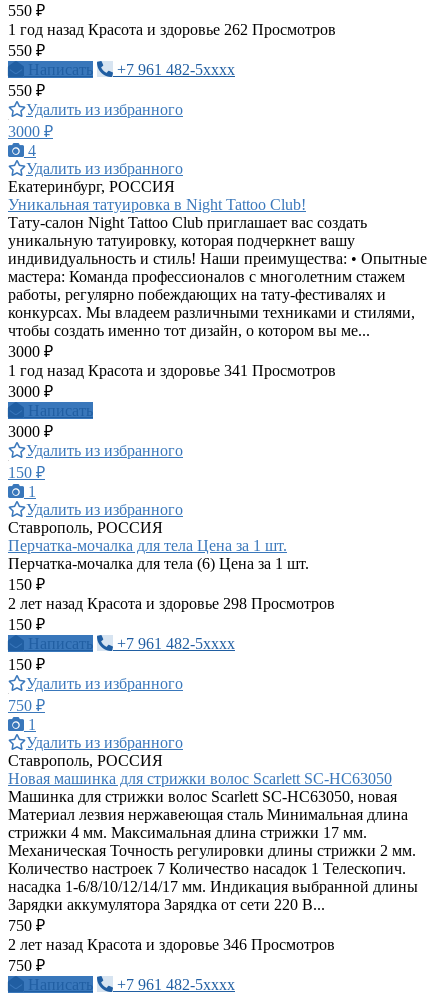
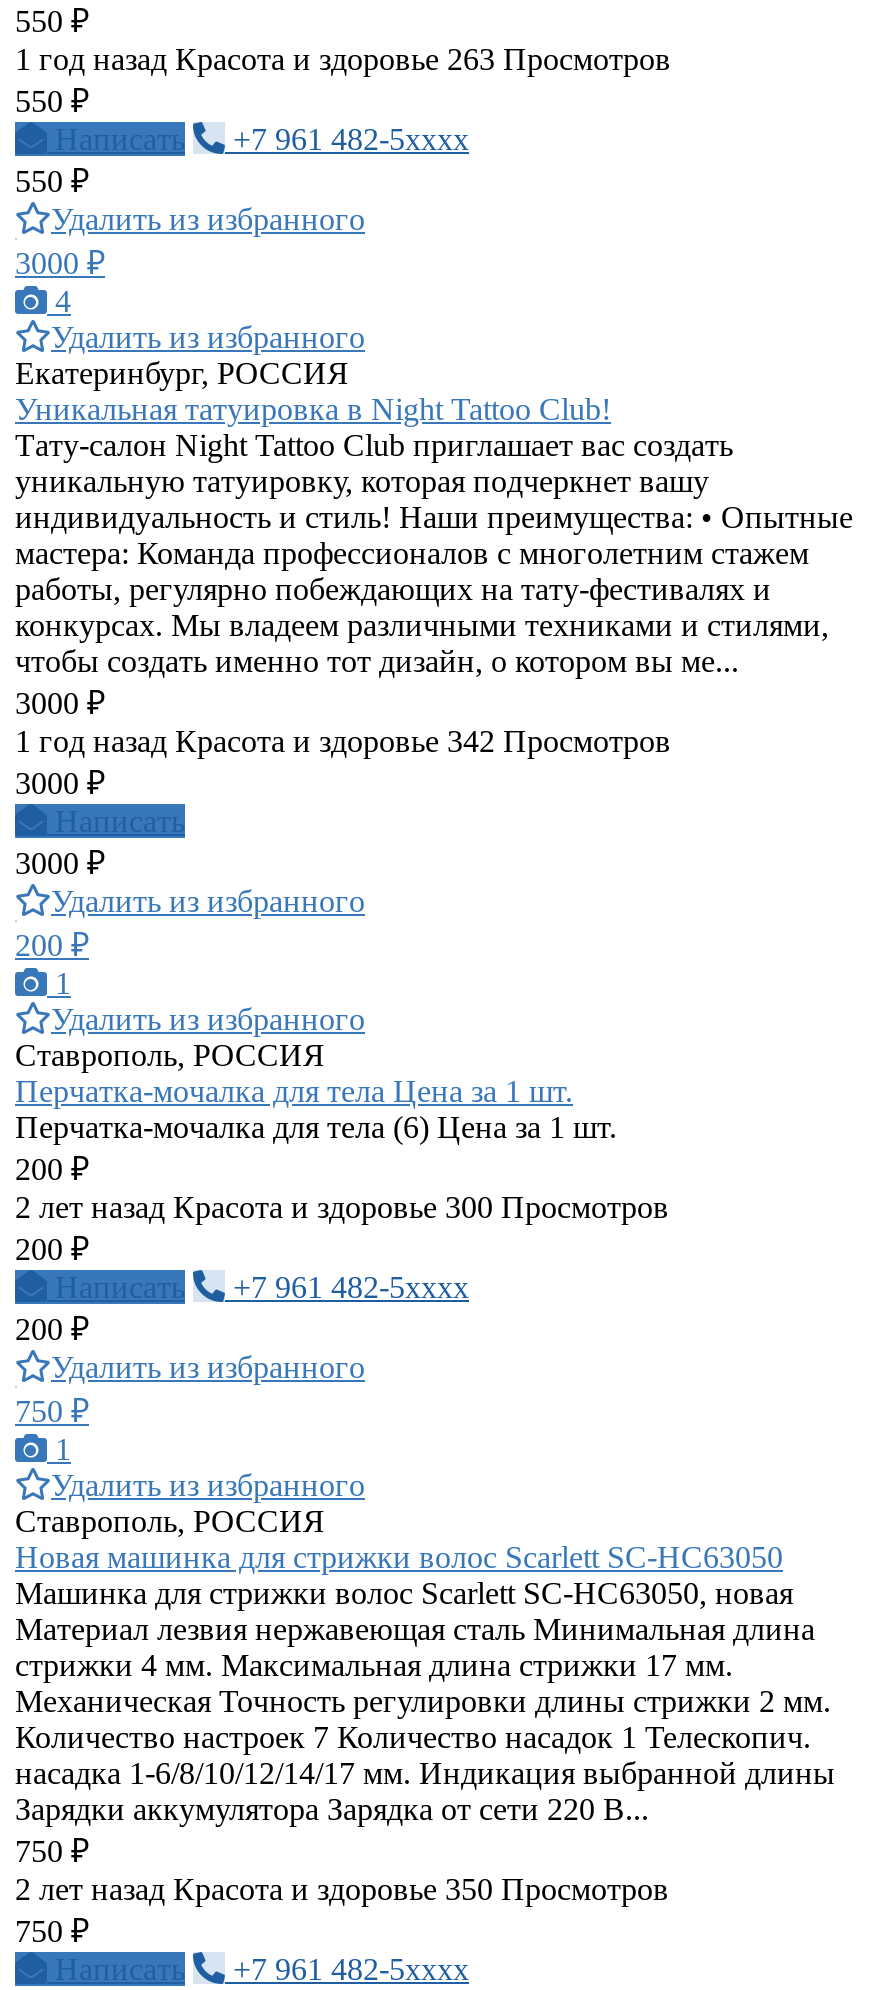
[8,21,336,38] 1 год назад Красота и здоровье 262 Просмотров -> [15,42,671,76] 1 год назад Красота и здоровье 263 Просмотров
[8,362,336,379] 1 год назад Красота и здоровье 341 Просмотров -> [15,724,671,758] 1 год назад Красота и здоровье 342 Просмотров
[8,464,45,481] 150 ₽ -> [15,928,89,962] 200 ₽
[8,576,45,593] 150 ₽ -> [15,1152,89,1186] 200 ₽
[8,595,335,612] 2 лет назад Красота и здоровье 298 Просмотров -> [15,1190,669,1224] 2 лет назад Красота и здоровье 300 Просмотров
[8,616,45,633] 150 ₽ -> [15,1232,89,1266] 200 ₽
[8,656,45,673] 150 ₽ -> [15,1312,89,1346] 200 ₽
[8,936,335,953] 2 лет назад Красота и здоровье 346 Просмотров -> [15,1872,669,1906] 2 лет назад Красота и здоровье 350 Просмотров

